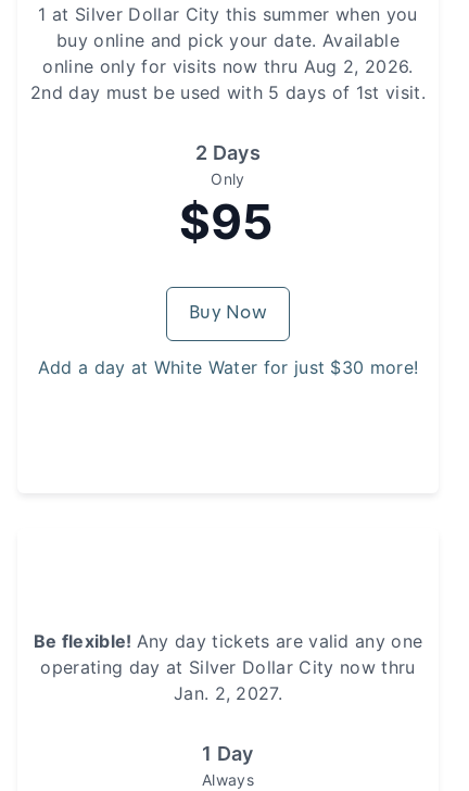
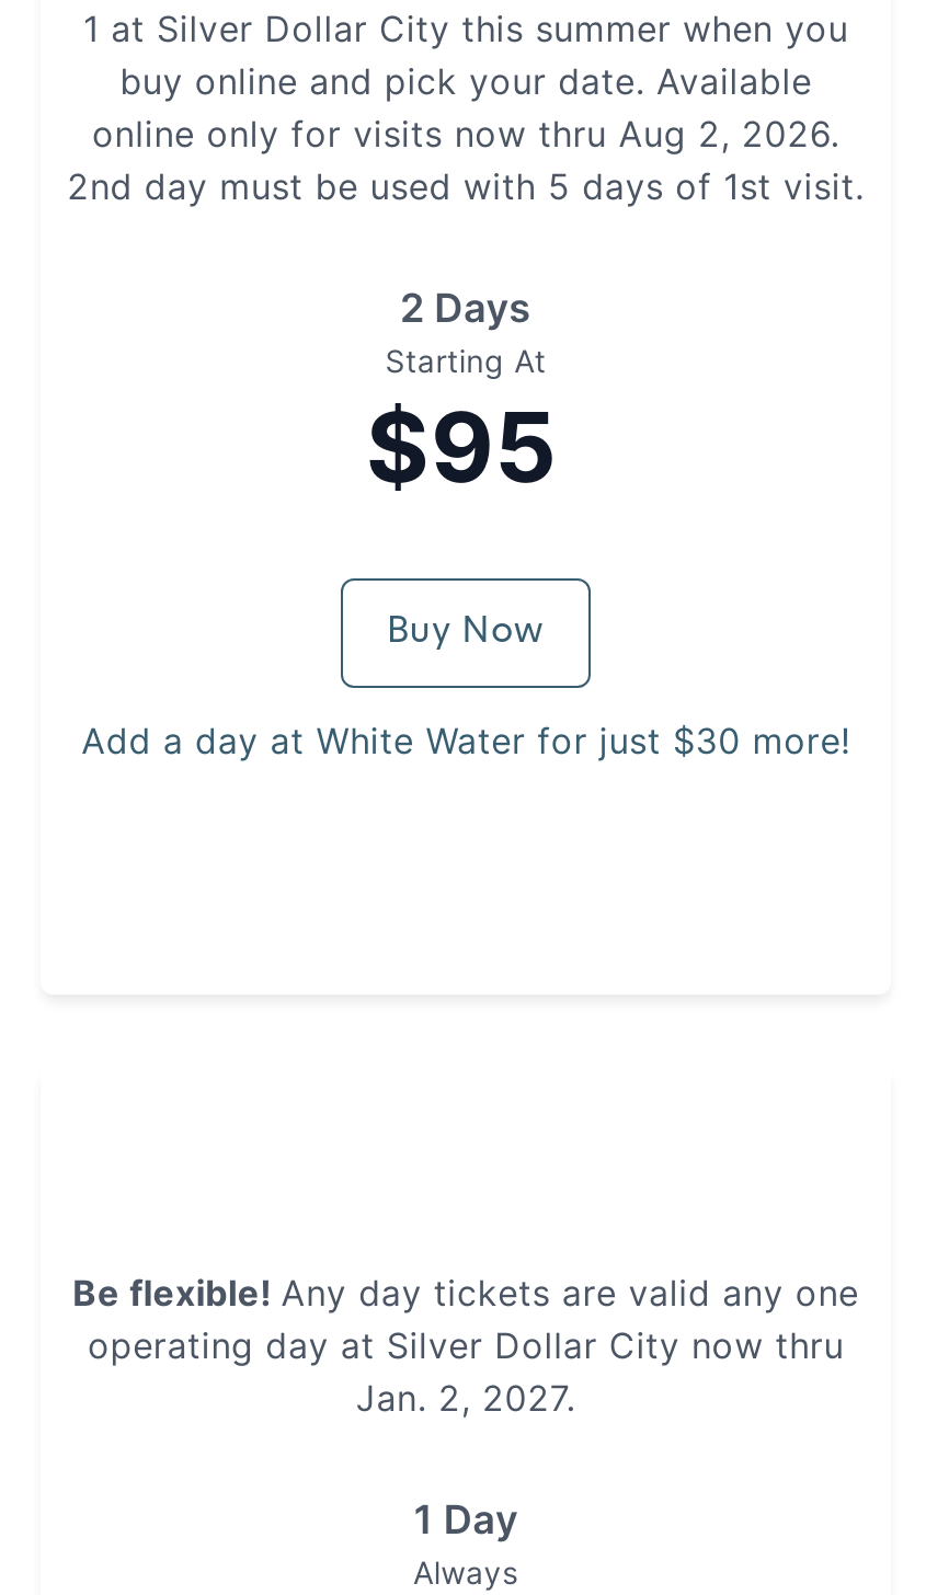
[211,169,245,188] Only -> [385,342,546,379] Starting At

